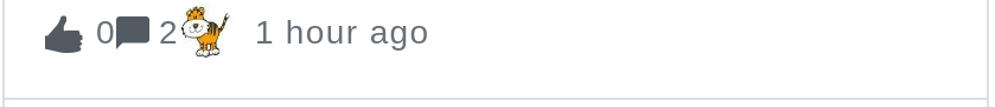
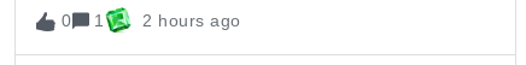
[159,13,430,51] 2 | 1 hour ago -> [94,11,241,30] 1 | 2 hours ago

